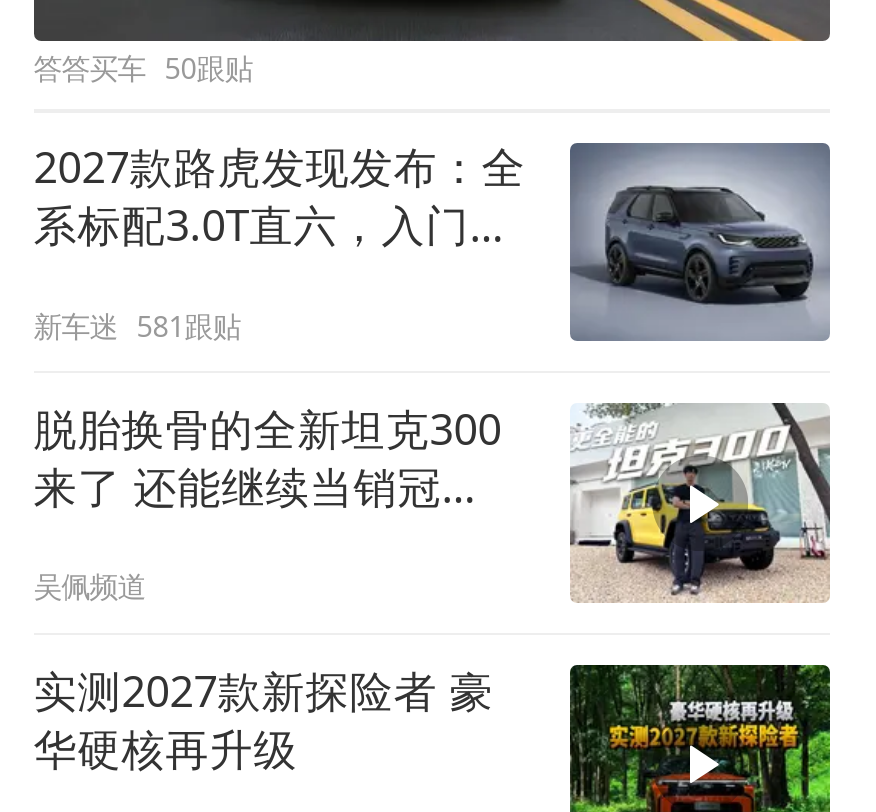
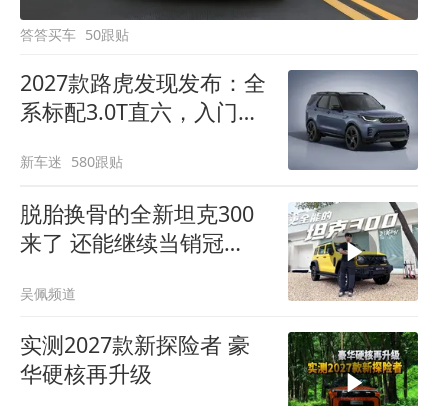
[33,307,241,345] 新车迷 581跟贴 -> [20,152,123,171] 新车迷 580跟贴

